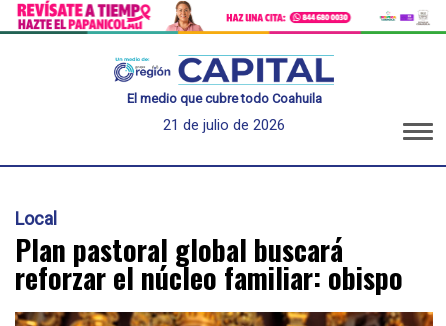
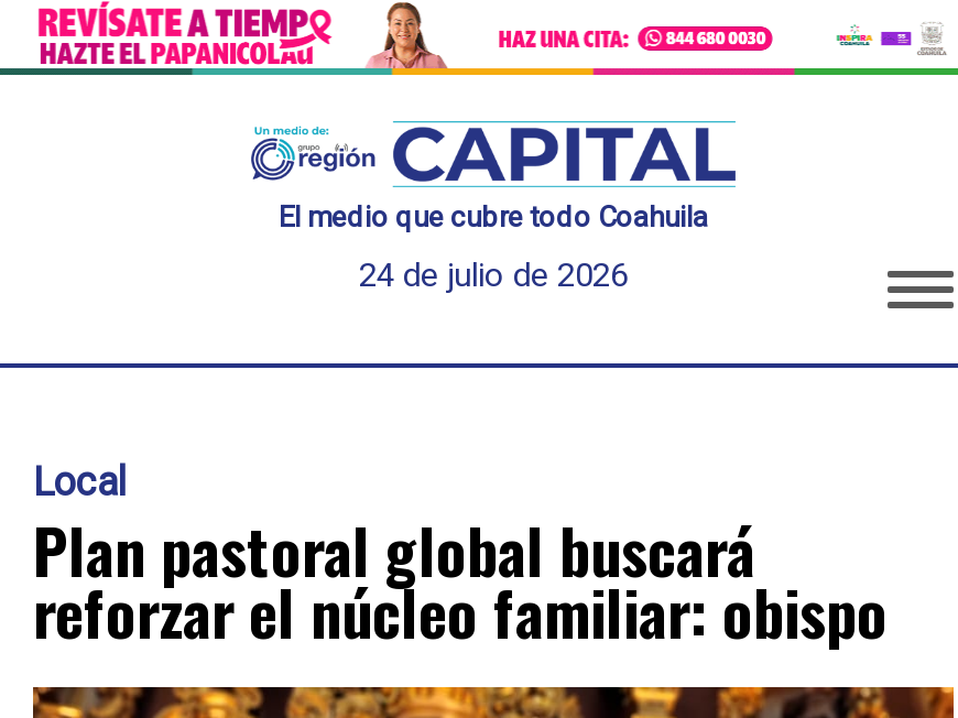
[163,116,285,134] 21 de julio de 2026 -> [359,256,628,296] 24 de julio de 2026

